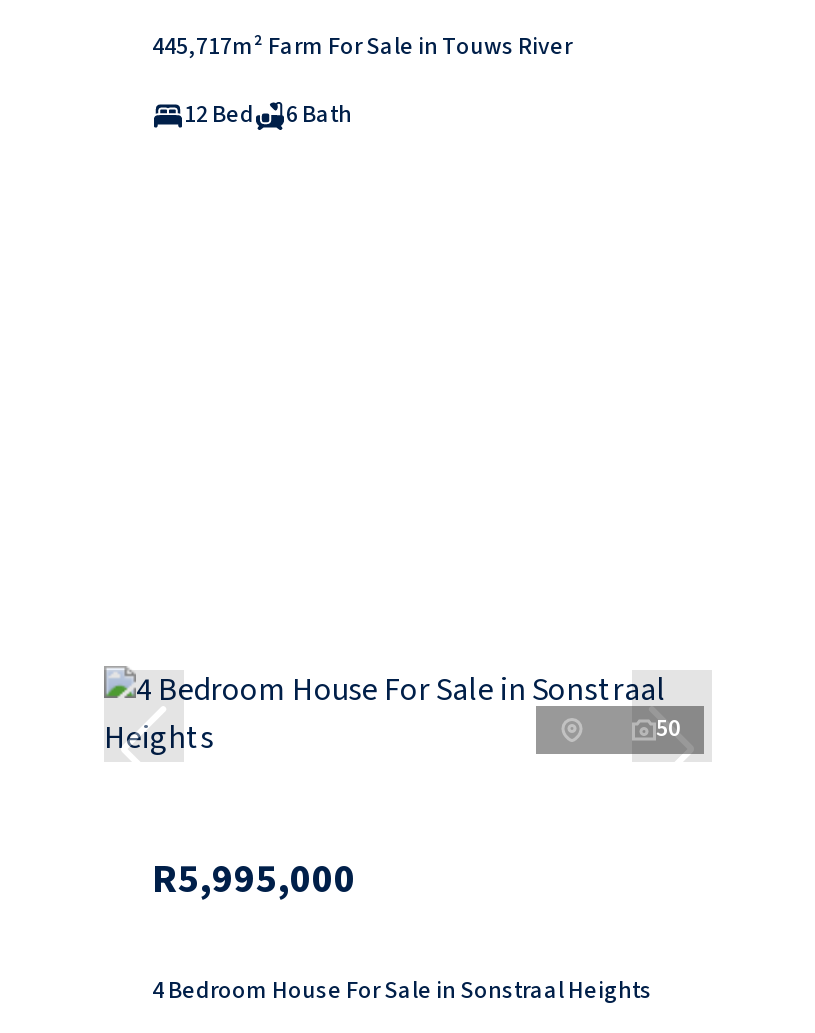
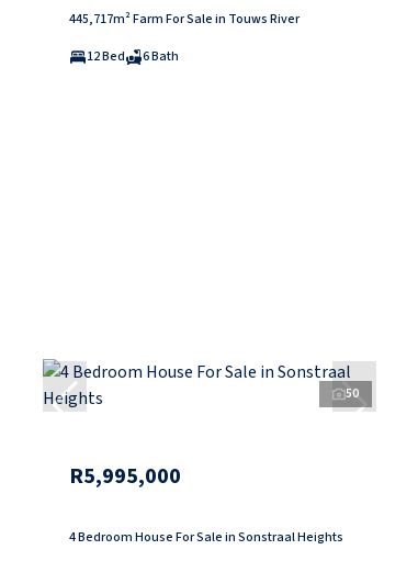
[534,676,616,756] [image] -> [278,364,320,407] [image]

